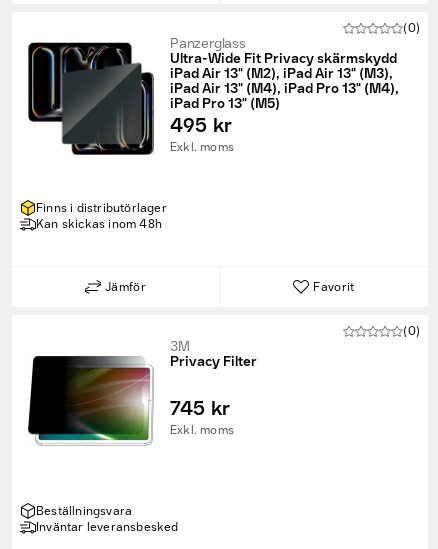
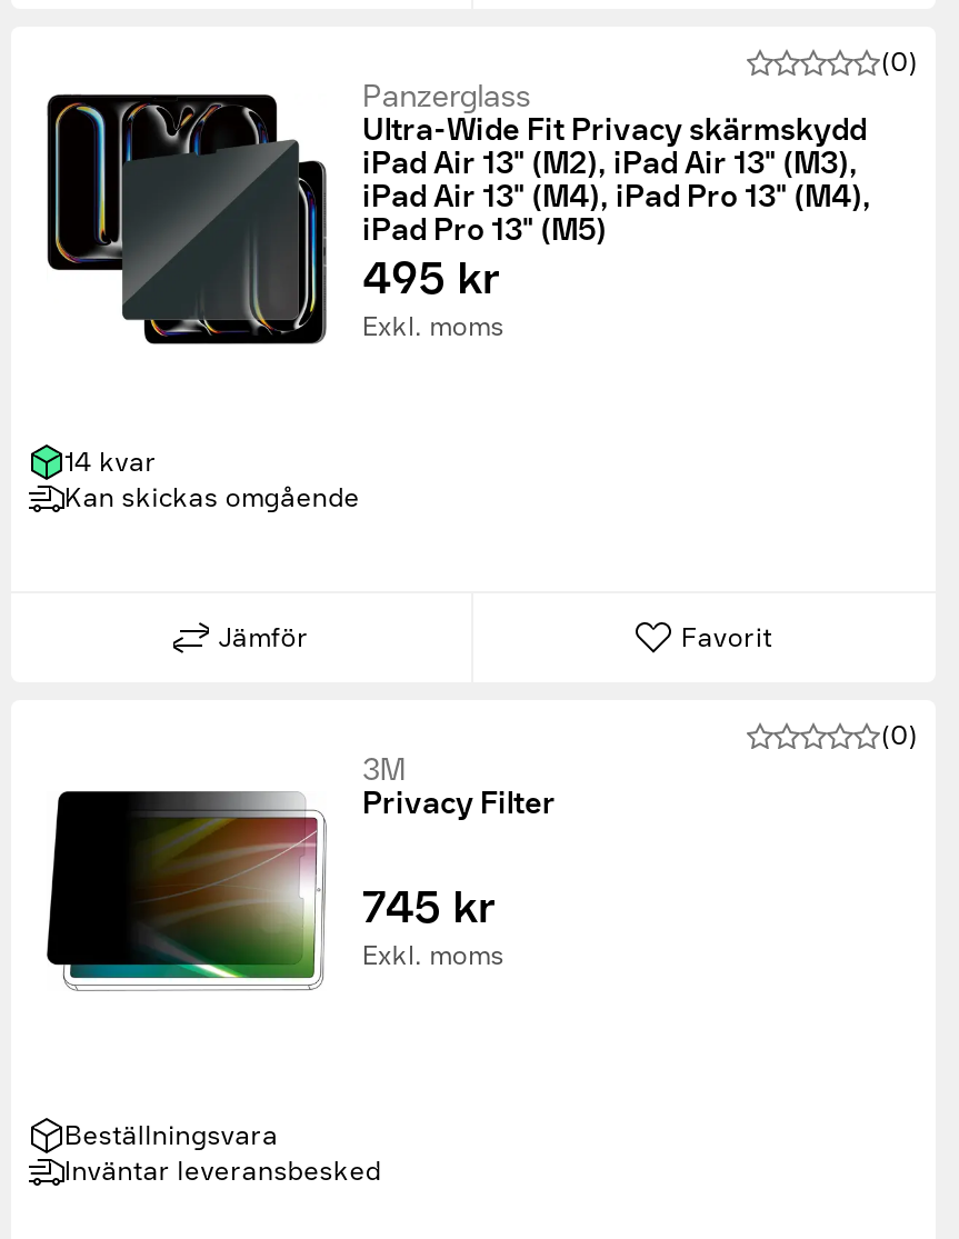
[36,201,167,231] Finns i distributörlager | Kan skickas inom 48h -> [64,448,360,514] 14 kvar | Kan skickas omgående

